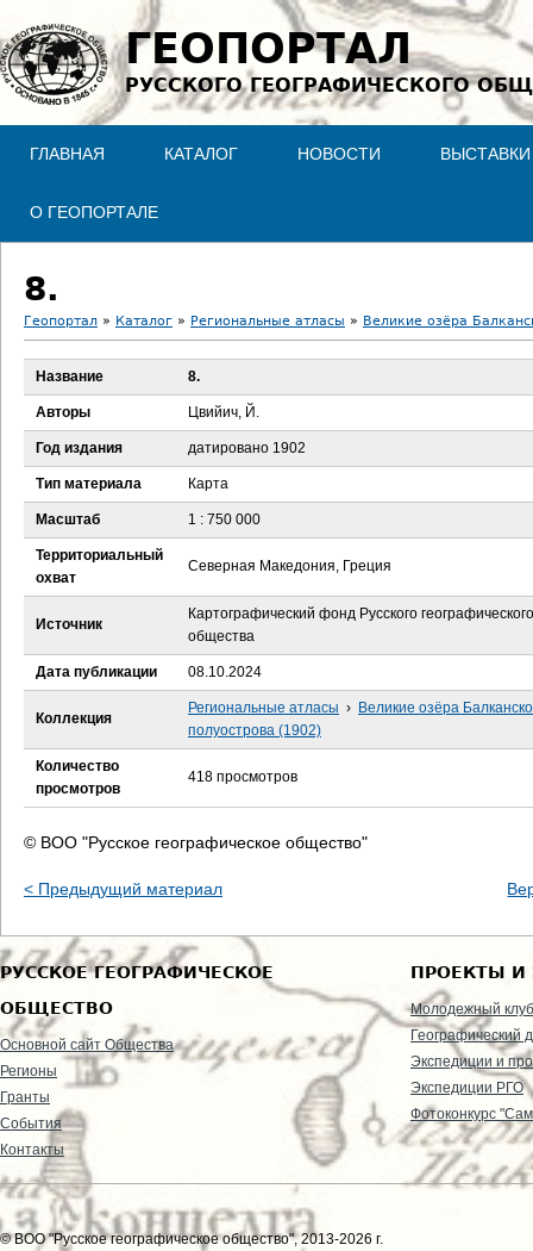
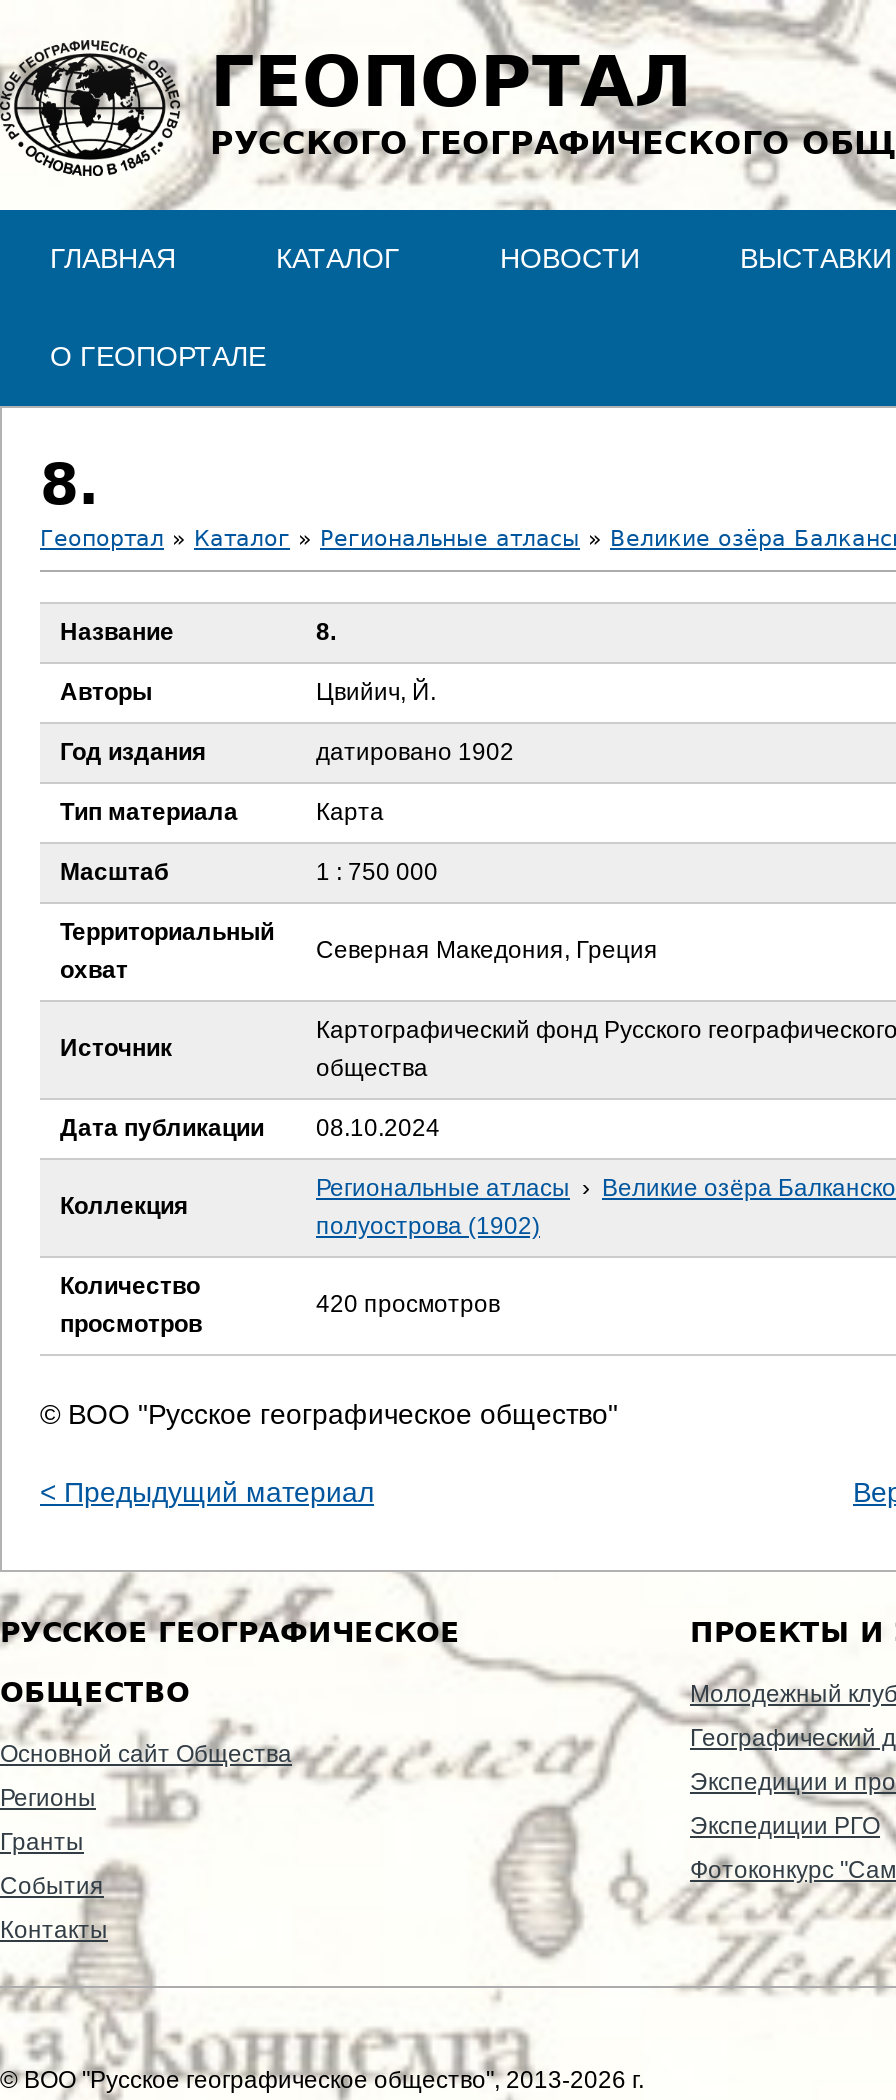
[188,768,297,785] 418 просмотров -> [316,1290,500,1318] 420 просмотров

